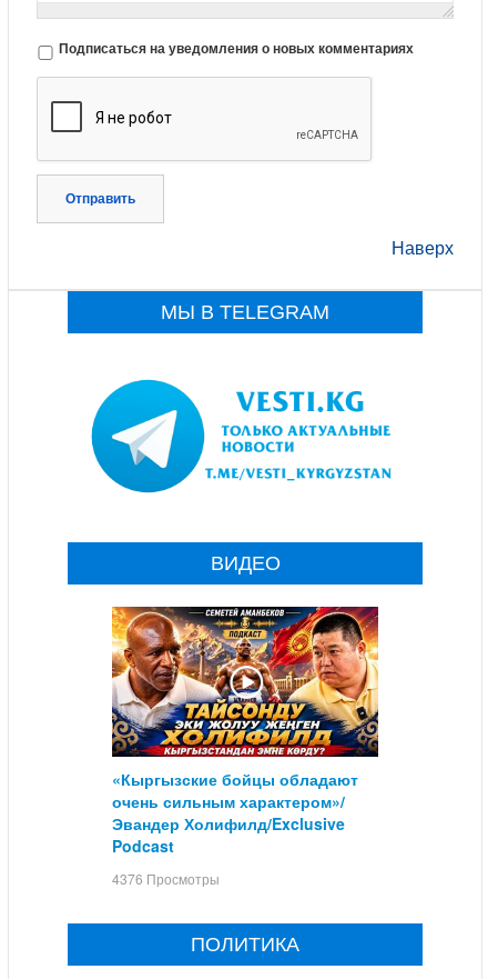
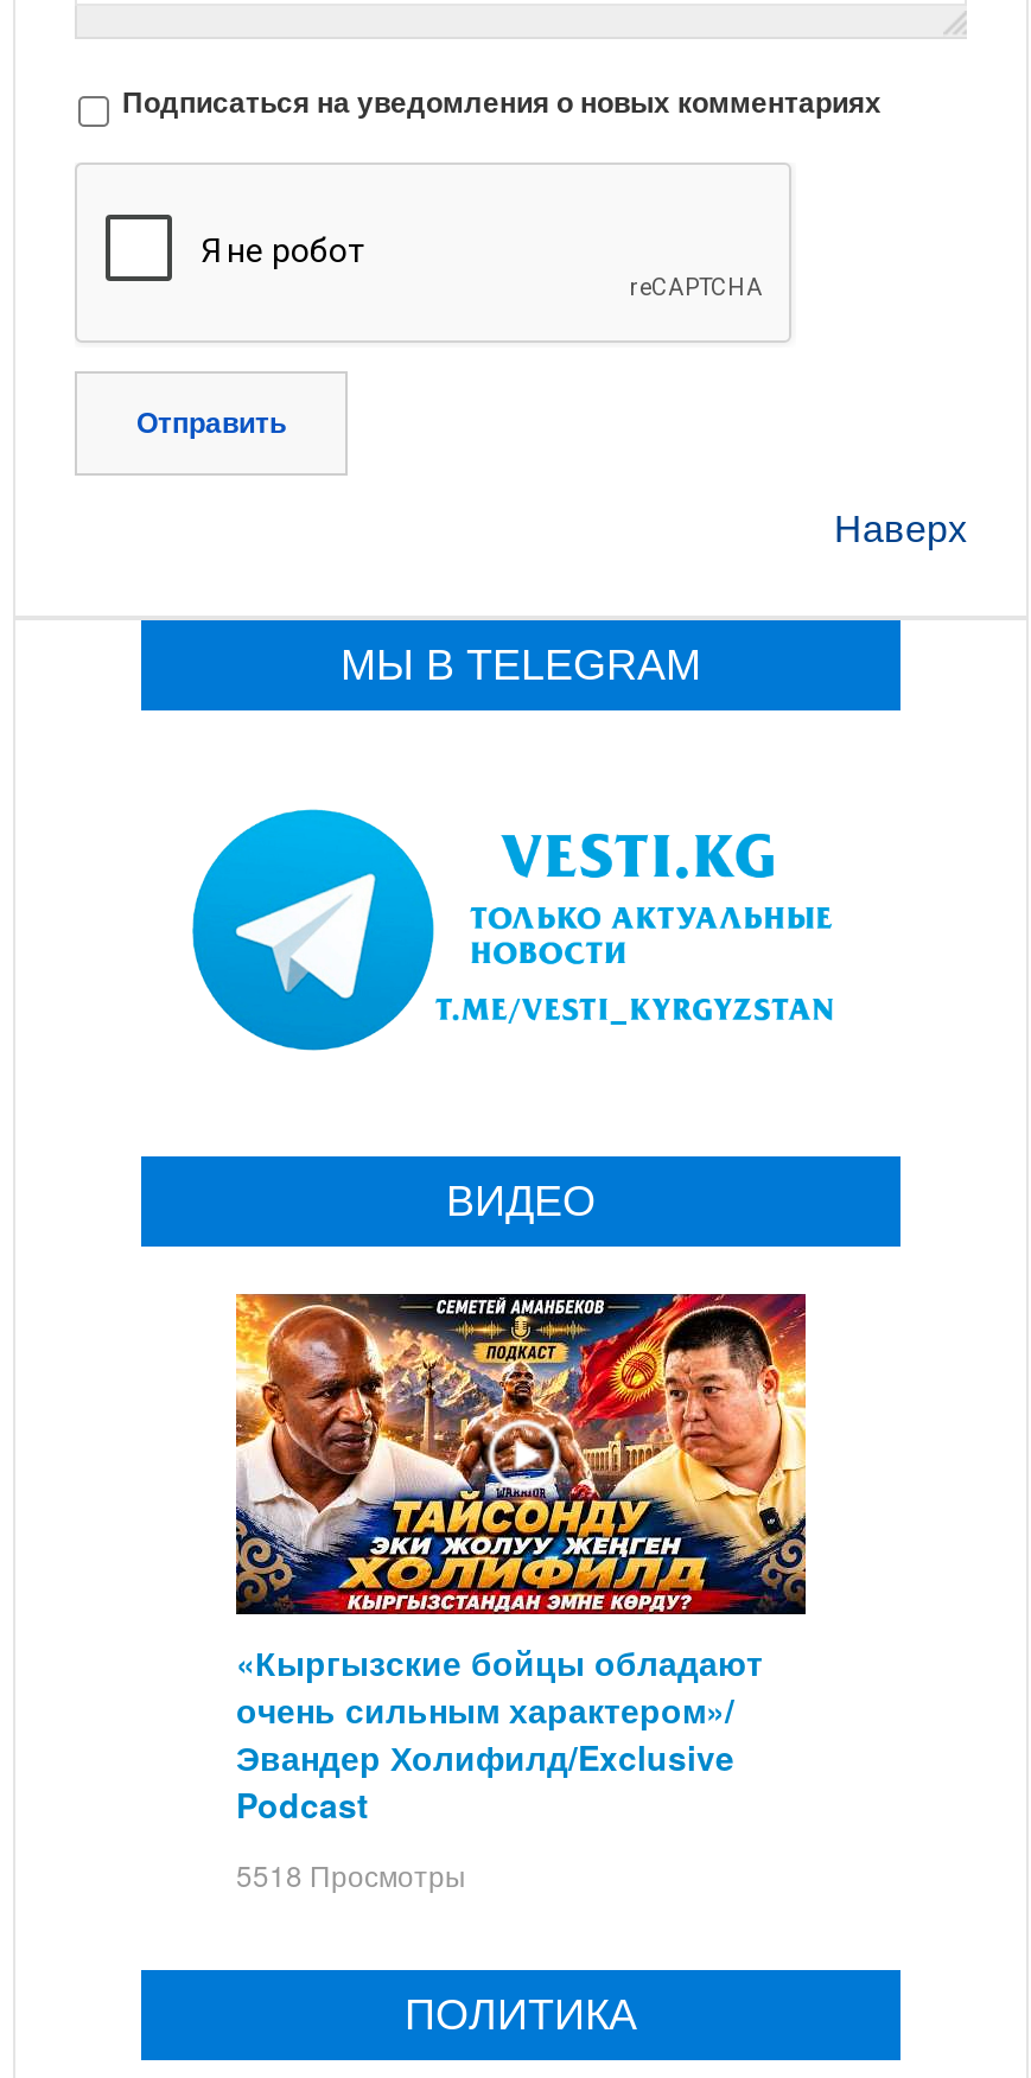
[112,869,220,888] 4376 Просмотры -> [236,1853,466,1894] 5518 Просмотры

